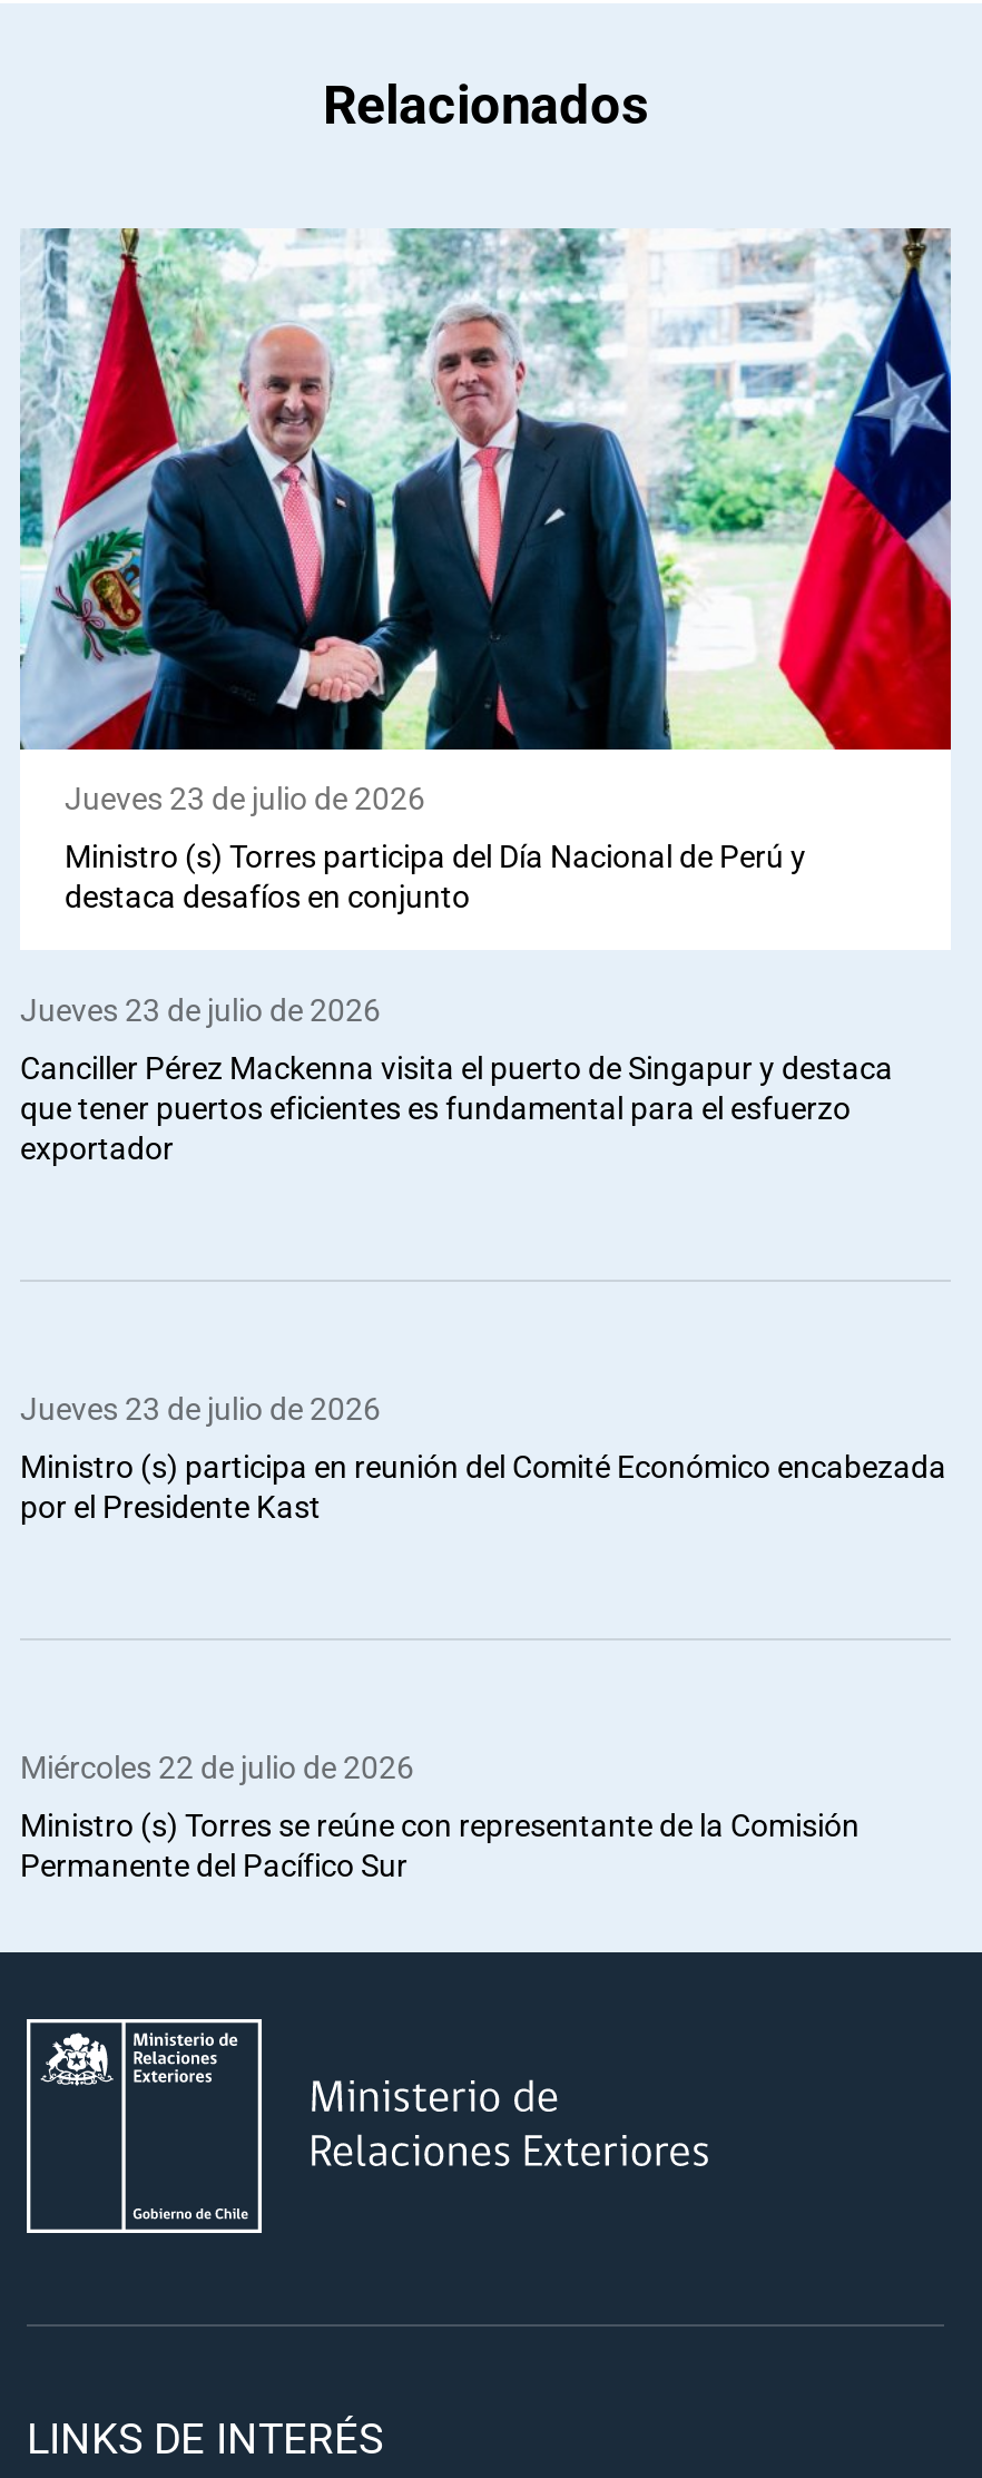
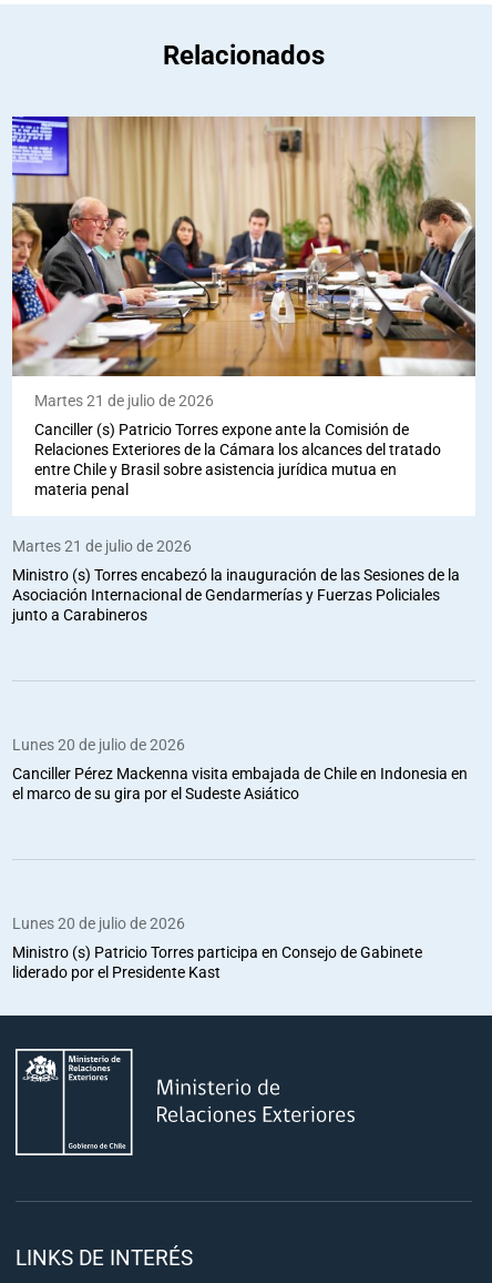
[18,226,953,916] [image] | Jueves 23 de julio de 2026 | Ministro (s) Torres participa del Día Nacional de Perú y | destaca desafíos en conjunto -> [11,115,476,499] [image] | Martes 21 de julio de 2026 | Canciller (s) Patricio Torres expone ante la Comisión de | Relaciones Exteriores de la Cámara los alcances del tratado | entre Chile y Brasil sobre asistencia jurídica mutua en | materia penal
[20,987,893,1168] Jueves 23 de julio de 2026 | Canciller Pérez Mackenna visita el puerto de Singapur y destaca | que tener puertos eficientes es fundamental para el esfuerzo | exportador -> [12,535,460,625] Martes 21 de julio de 2026 | Ministro (s) Torres encabezó la inauguración de las Sesiones de la | Asociación Internacional de Gendarmerías y Fuerzas Policiales | junto a Carabineros
[20,1386,946,1526] Jueves 23 de julio de 2026 | Ministro (s) participa en reunión del Comité Económico encabezada | por el Presidente Kast -> [12,733,468,803] Lunes 20 de julio de 2026 | Canciller Pérez Mackenna visita embajada de Chile en Indonesia en | el marco de su gira por el Sudeste Asiático
[20,1745,860,1885] Miércoles 22 de julio de 2026 | Ministro (s) Torres se reúne con representante de la Comisión | Permanente del Pacífico Sur -> [12,912,422,982] Lunes 20 de julio de 2026 | Ministro (s) Patricio Torres participa en Consejo de Gabinete | liderado por el Presidente Kast

